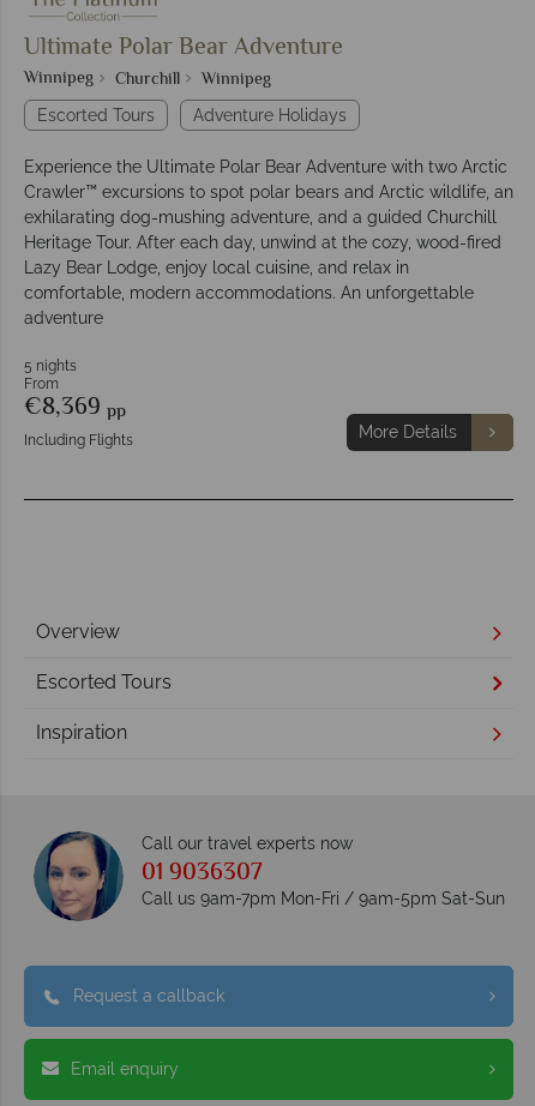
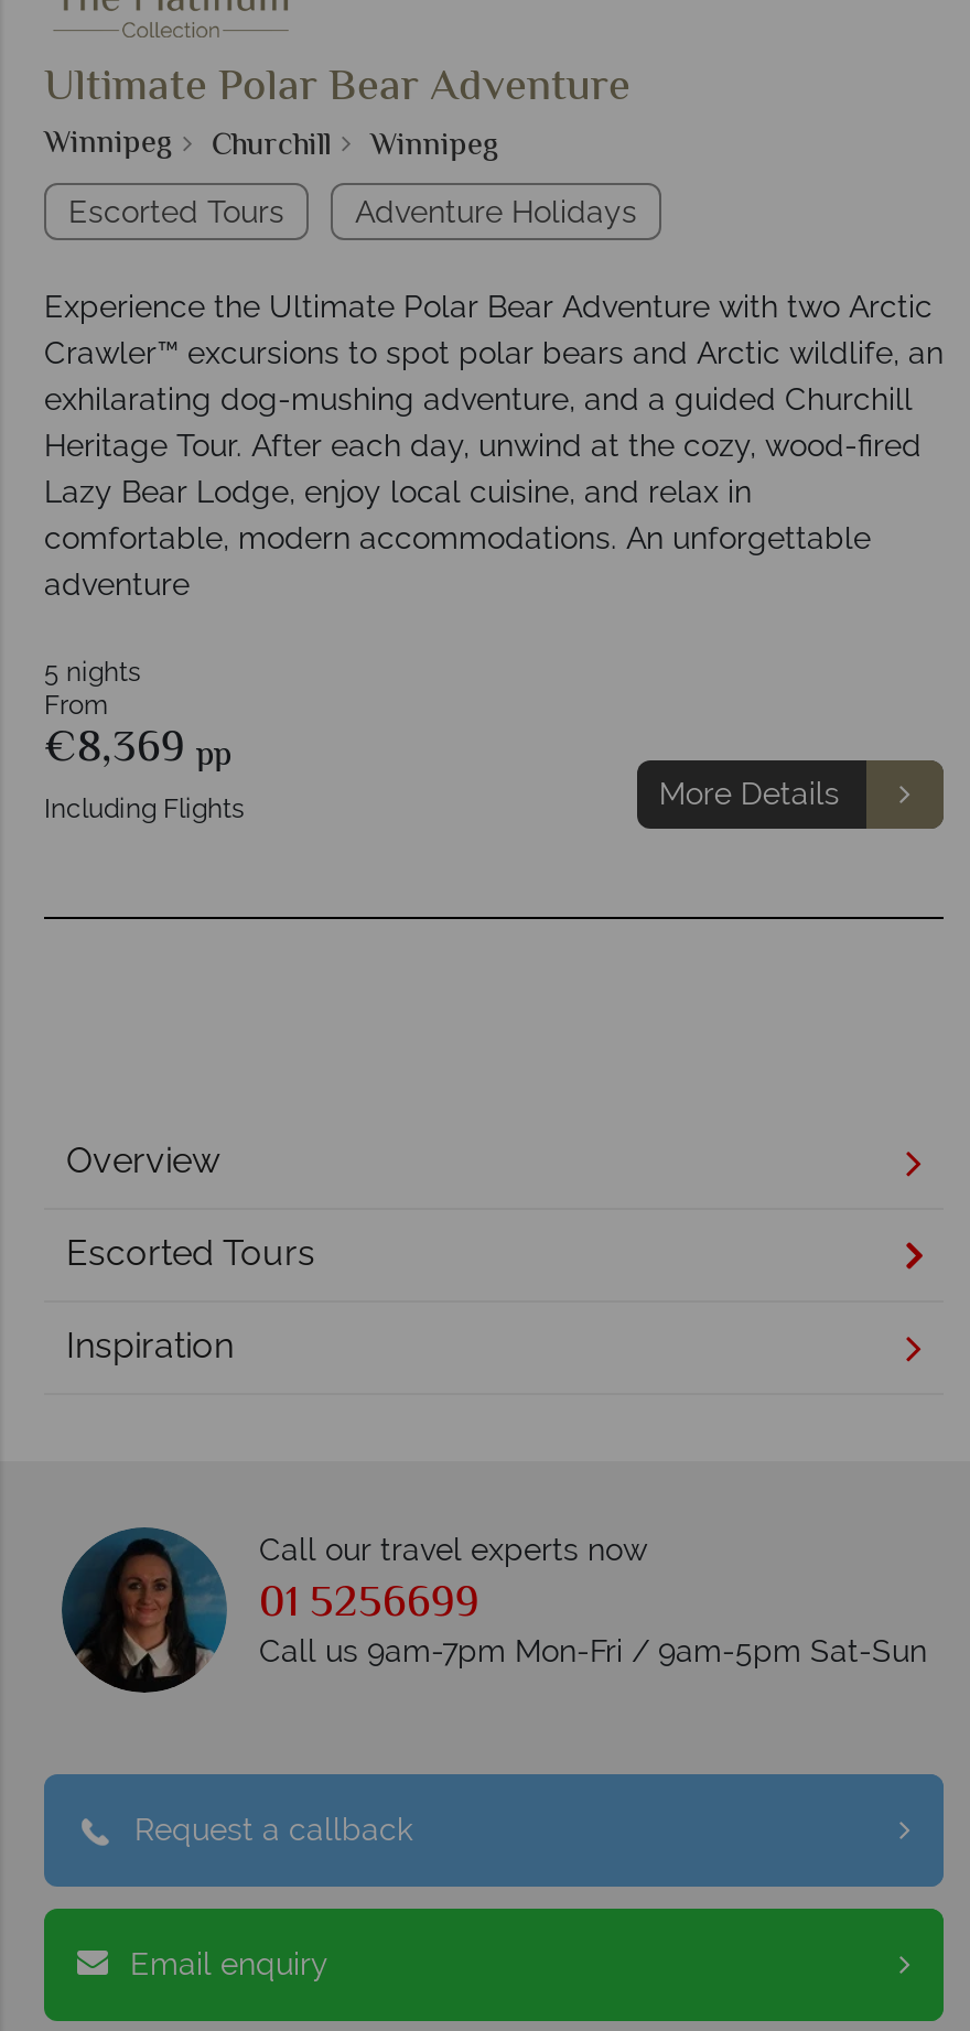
[34,831,261,920] [image] | 01 9036307 -> [64,1527,479,1693] [image] | 01 5256699

